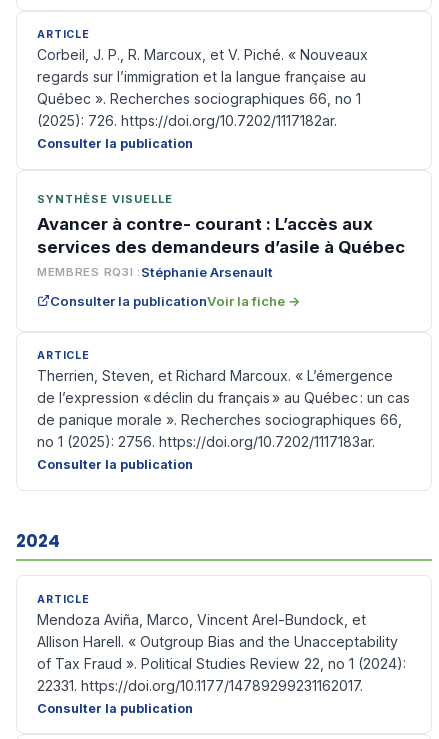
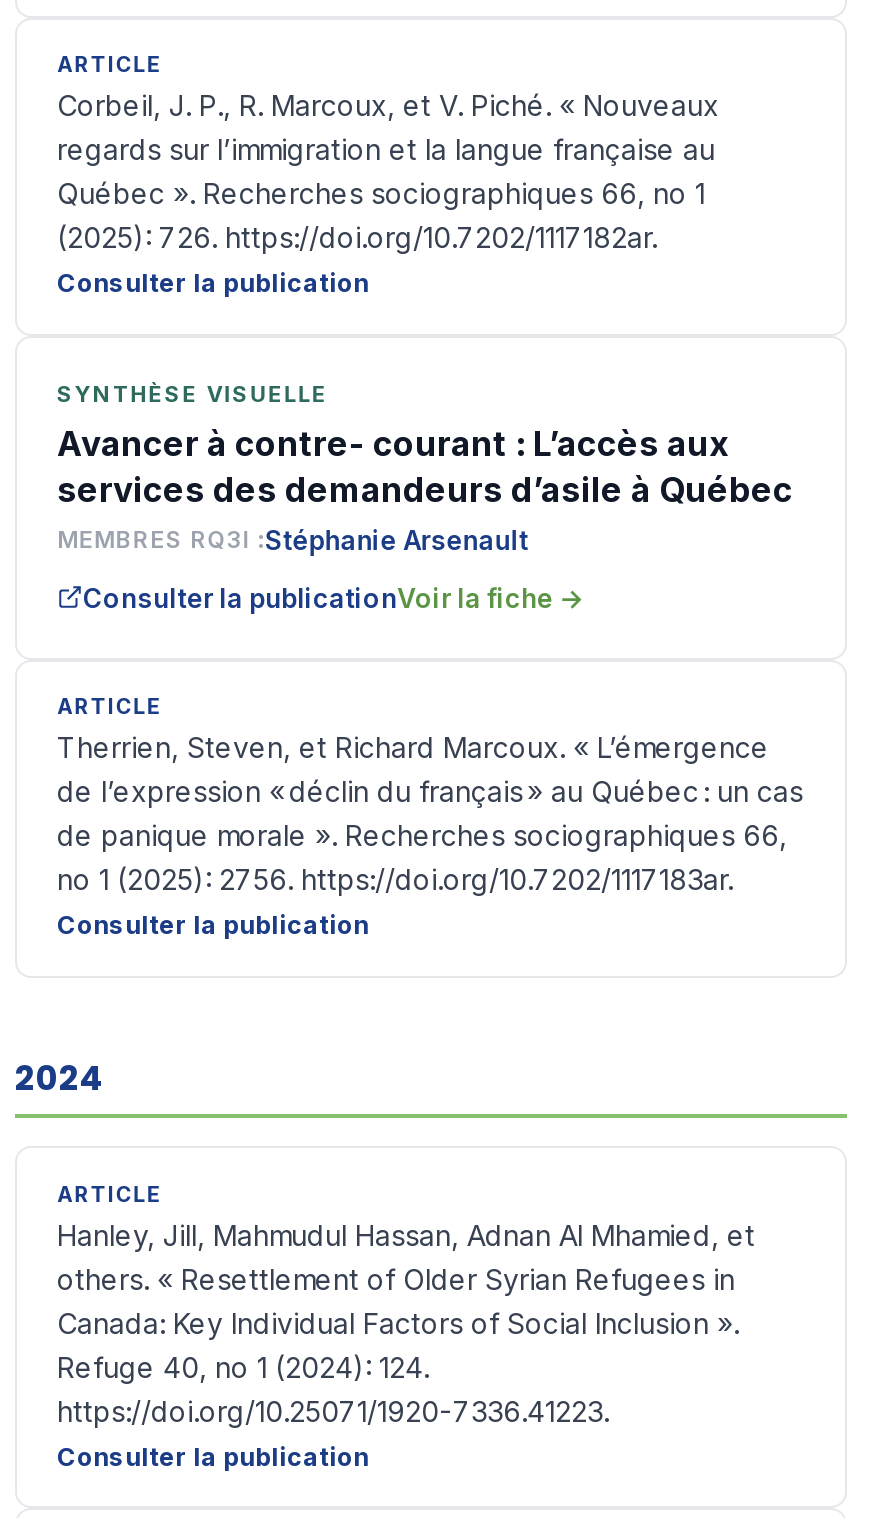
[37,611,406,694] Mendoza Aviña, Marco, Vincent Arel-Bundock, et | Allison Harell. « Outgroup Bias and the Unacceptability | of Tax Fraud ». Political Studies Review 22, no 1 (2024): | 22331. https://doi.org/10.1177/14789299231162017. -> [57,1217,755,1427] Hanley, Jill, Mahmudul Hassan, Adnan Al Mhamied, et | others. « Resettlement of Older Syrian Refugees in | Canada: Key Individual Factors of Social Inclusion ». | Refuge 40, no 1 (2024): 124. | https://doi.org/10.25071/1920-7336.41223.

